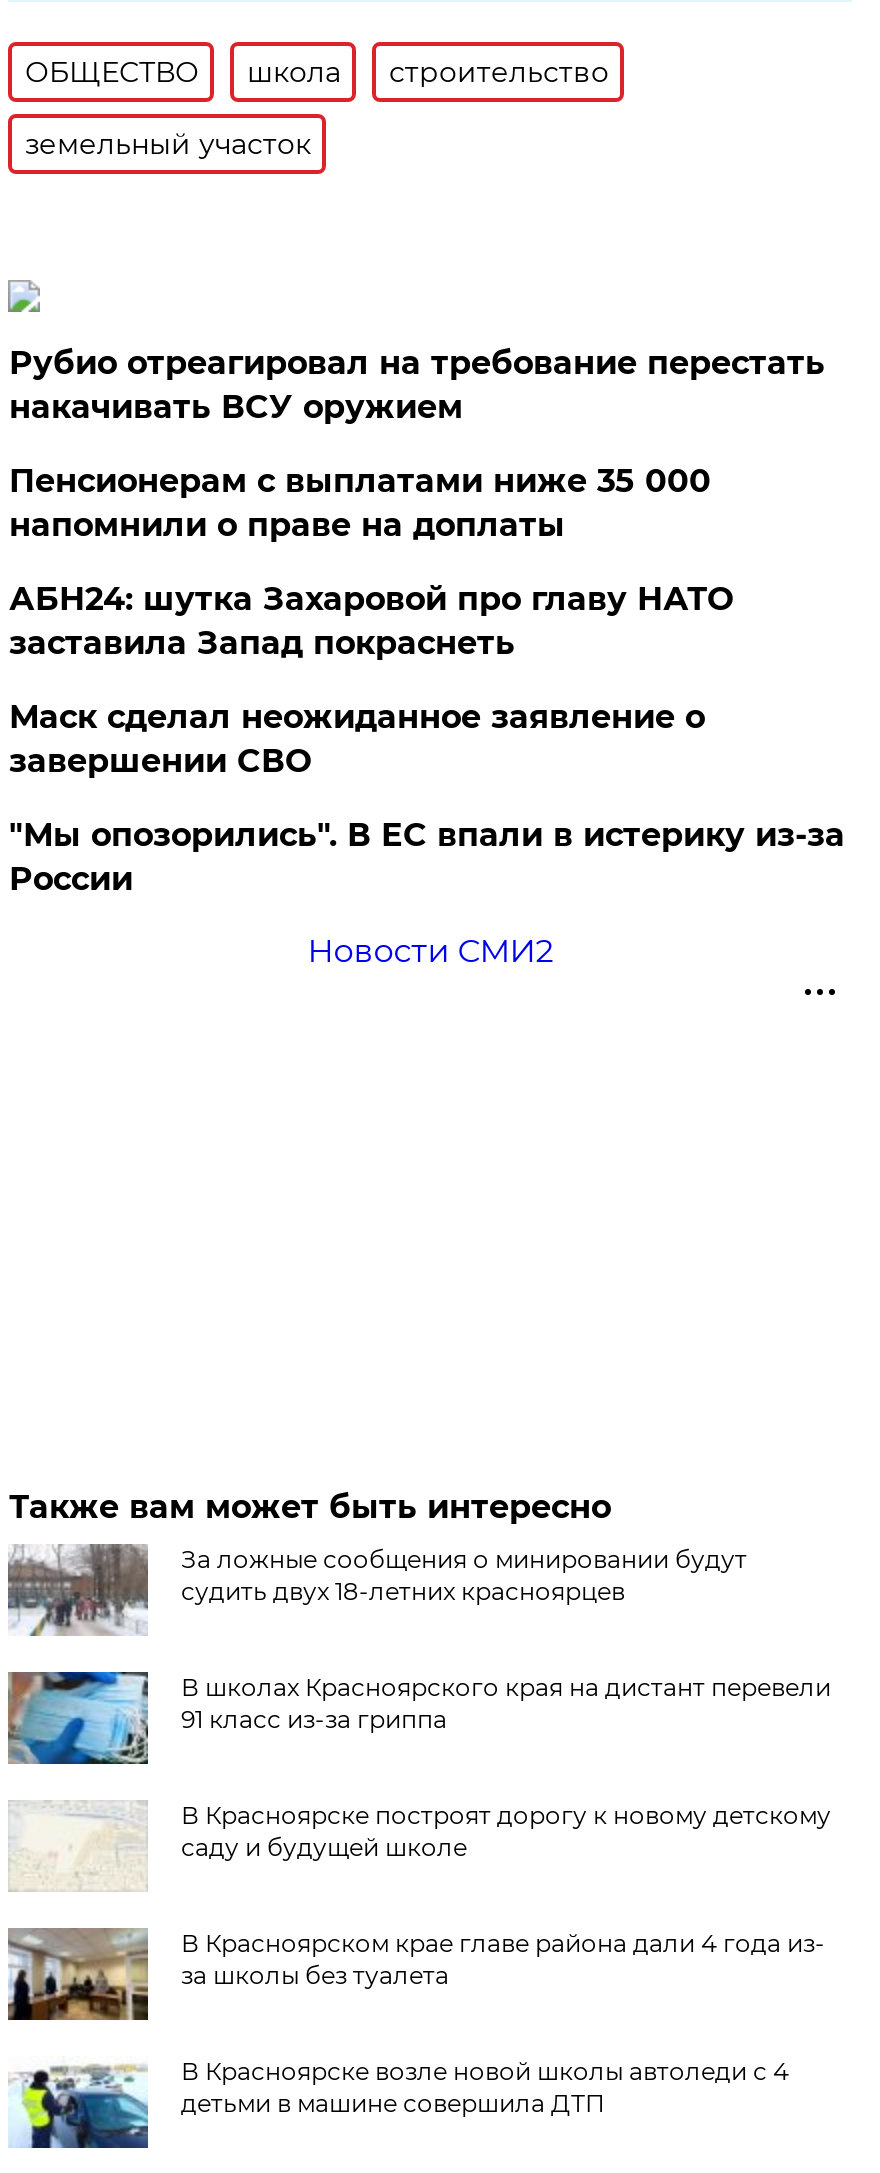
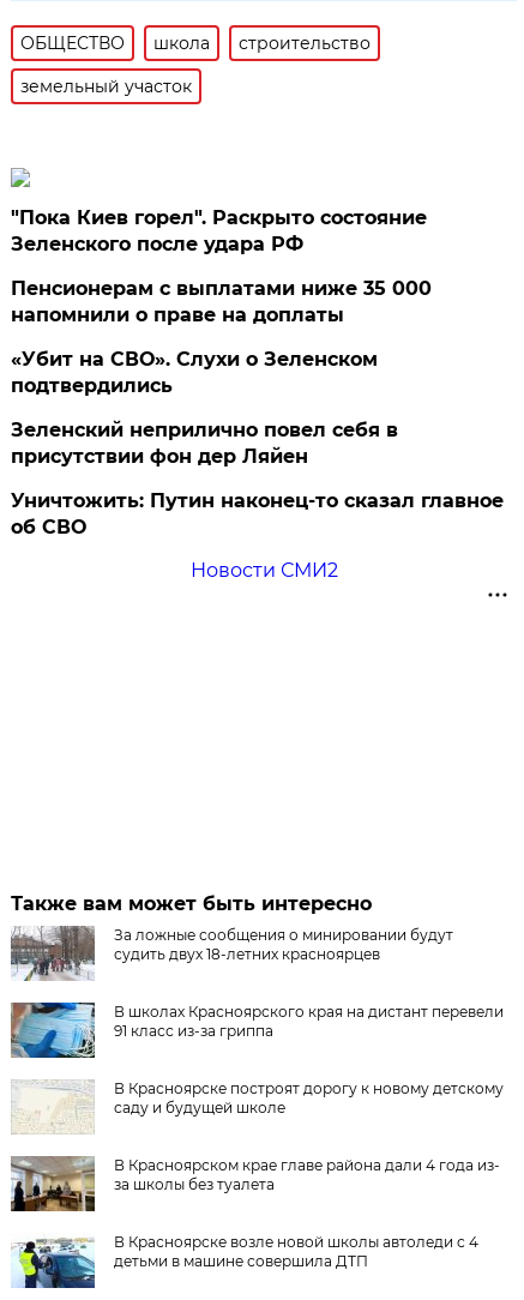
[9,344,825,426] Рубио отреагировал на требование перестать | накачивать ВСУ оружием -> [11,206,427,255] "Пока Киев горел". Раскрыто состояние | Зеленского после удара РФ
[9,580,733,662] АБН24: шутка Захаровой про главу НАТО | заставила Запад покраснеть -> [11,348,378,397] «Убит на СВО». Слухи о Зеленском | подтвердились
[9,698,705,780] Маск сделал неожиданное заявление о | завершении СВО -> [11,419,399,468] Зеленский неприлично повел cебя в | присутствии фон дер Ляйен
[9,816,845,898] "Мы опозорились". В ЕС впали в истерику из-за | России -> [11,489,504,538] Уничтожить: Путин наконец-то сказал главное | об СВО

